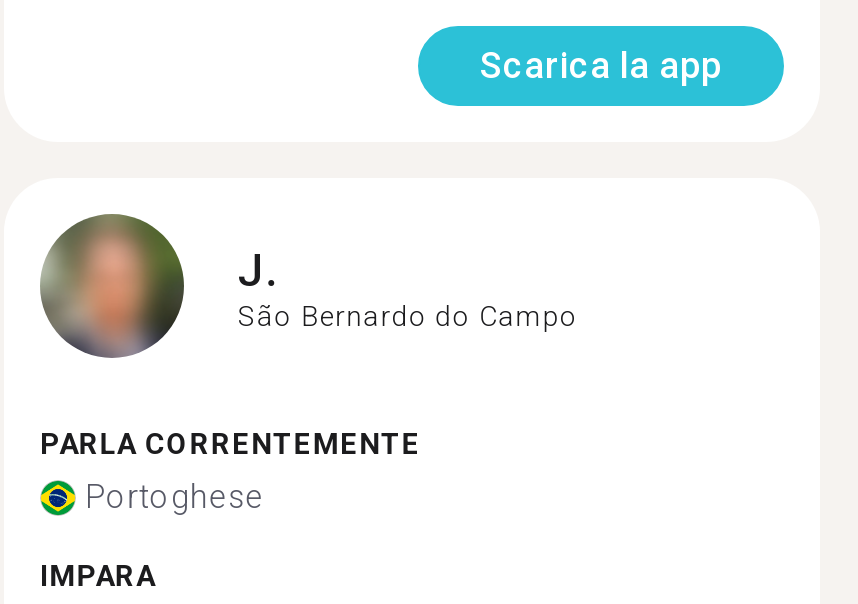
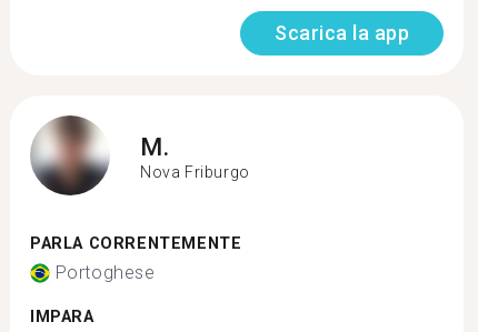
[42,214,579,358] [image] | J. | São Bernardo do Campo -> [32,115,250,194] [image] | M. | Nova Friburgo

